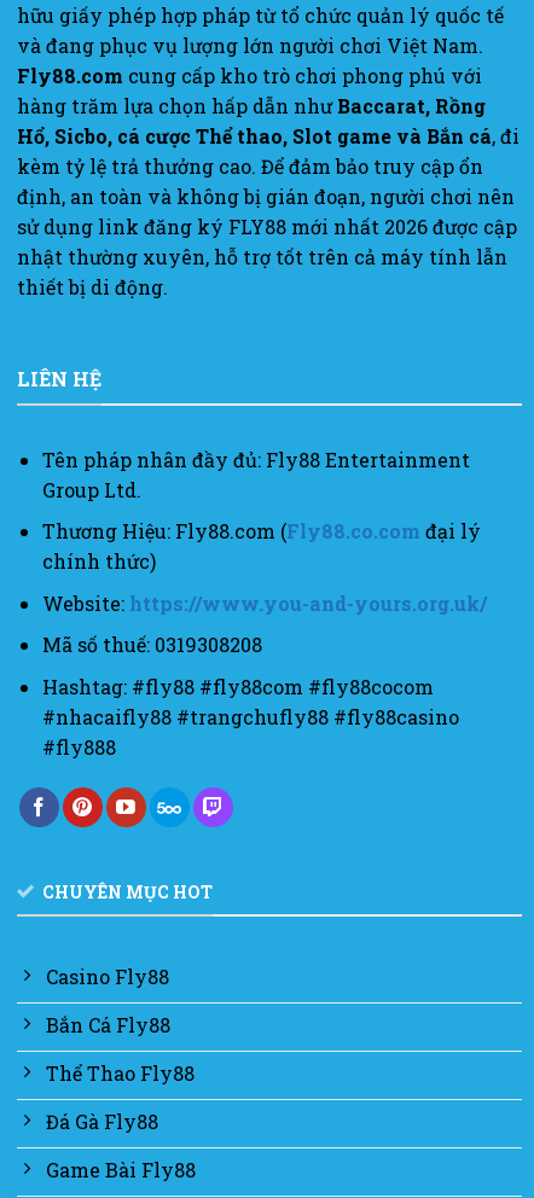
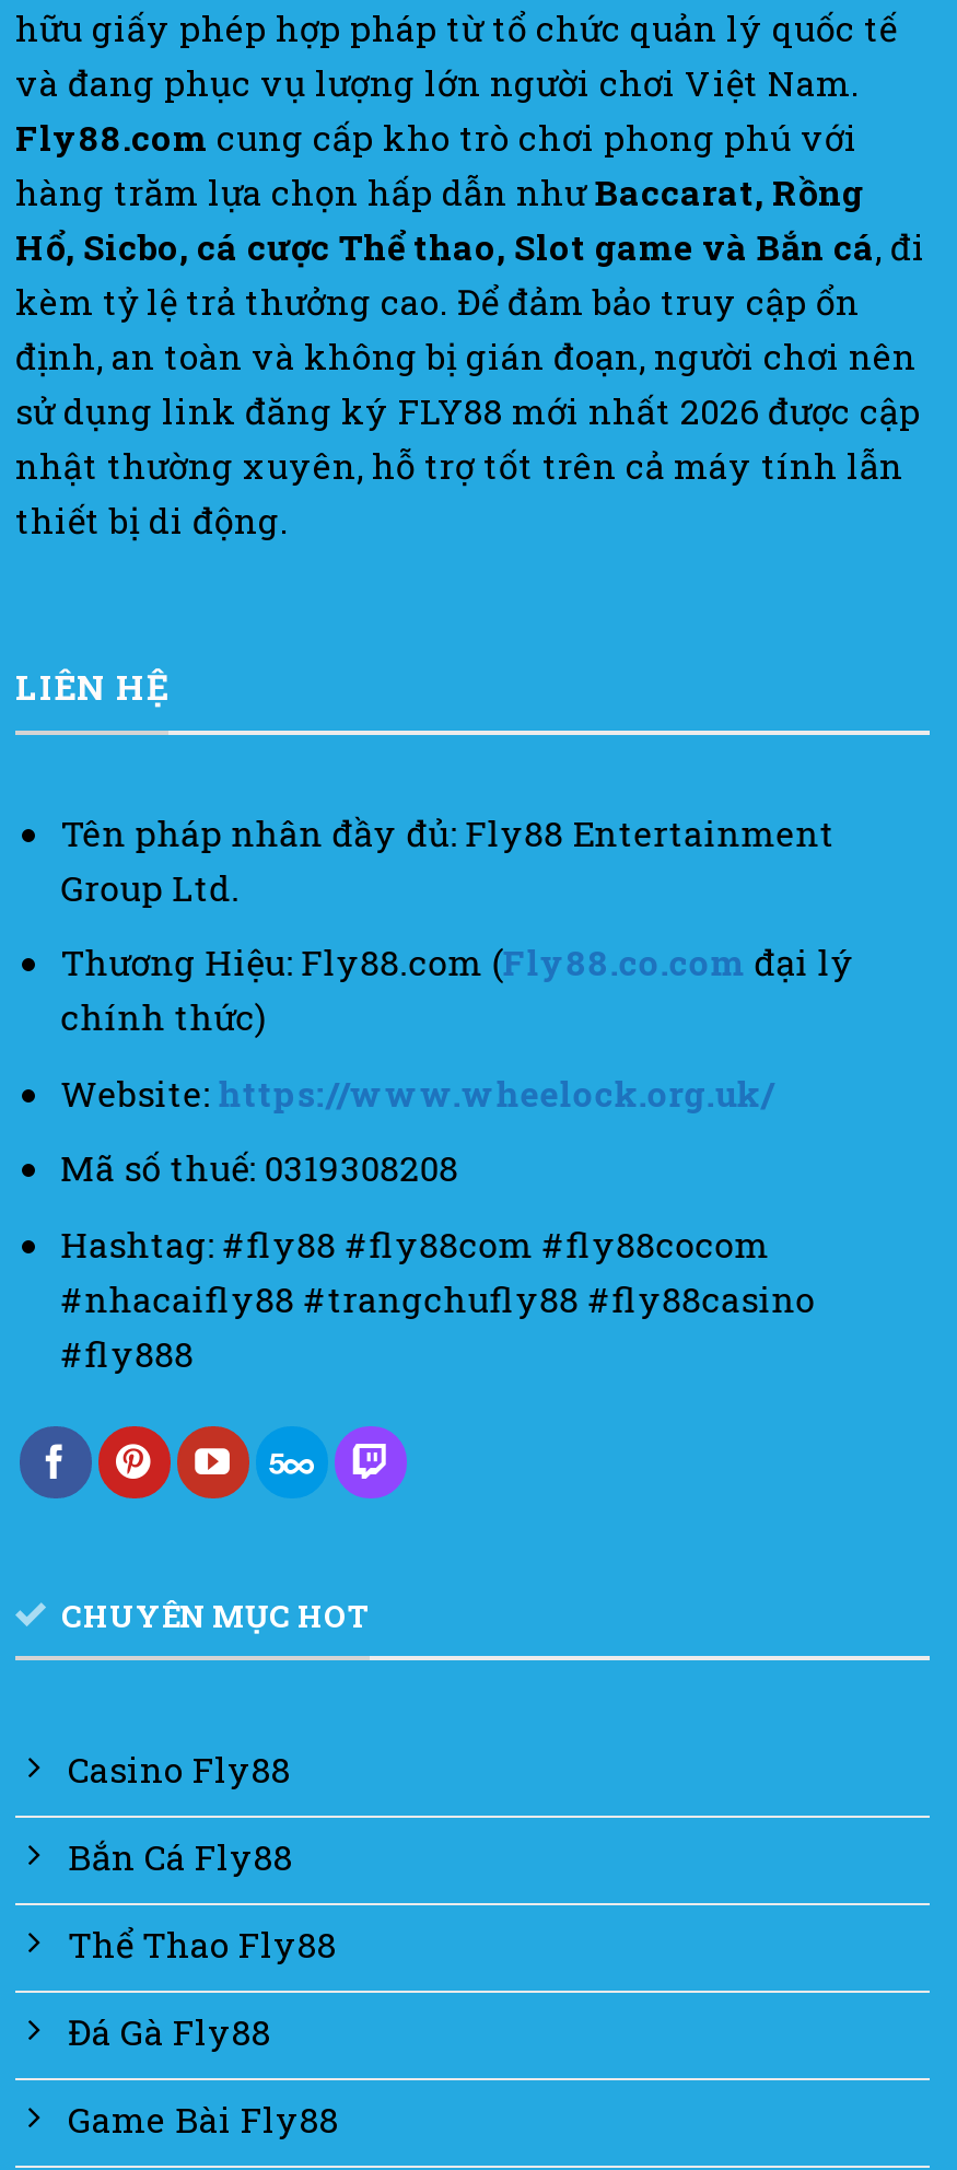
[42,590,487,616] Website: https://www.you-and-yours.org.uk/ -> [61,1069,774,1115] Website: https://www.wheelock.org.uk/

